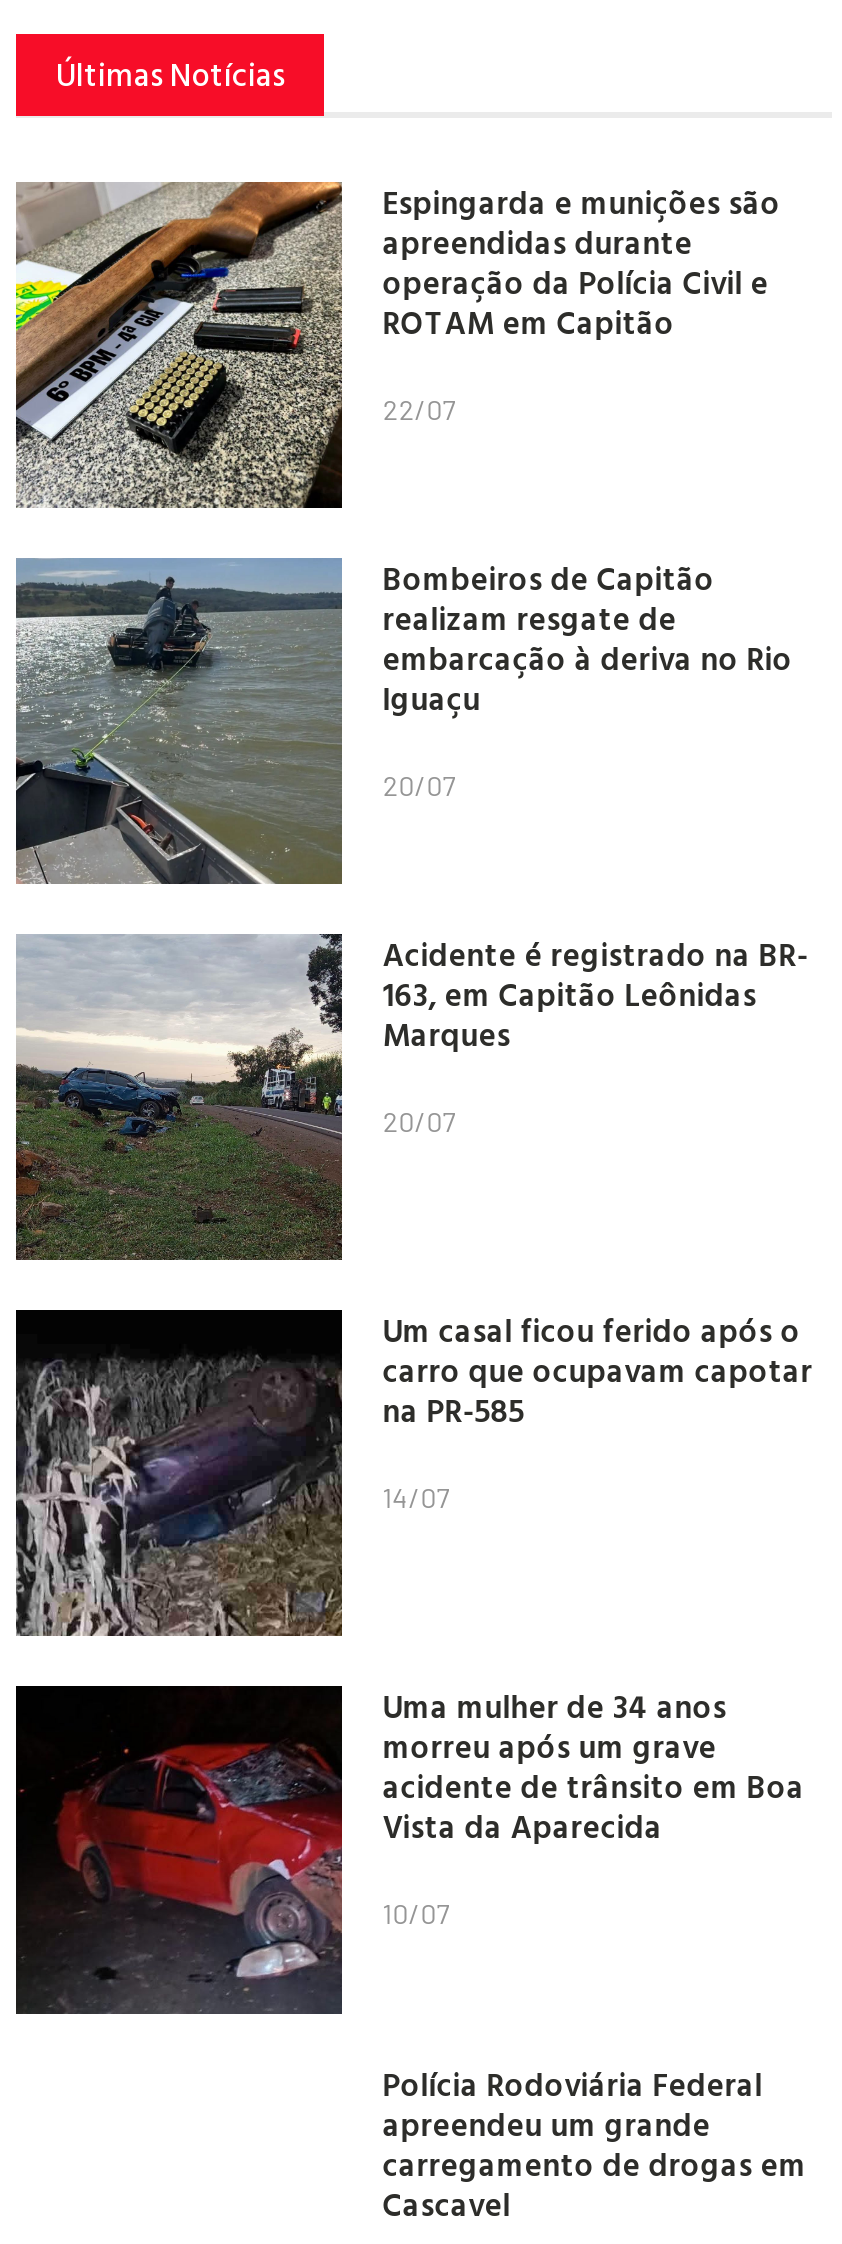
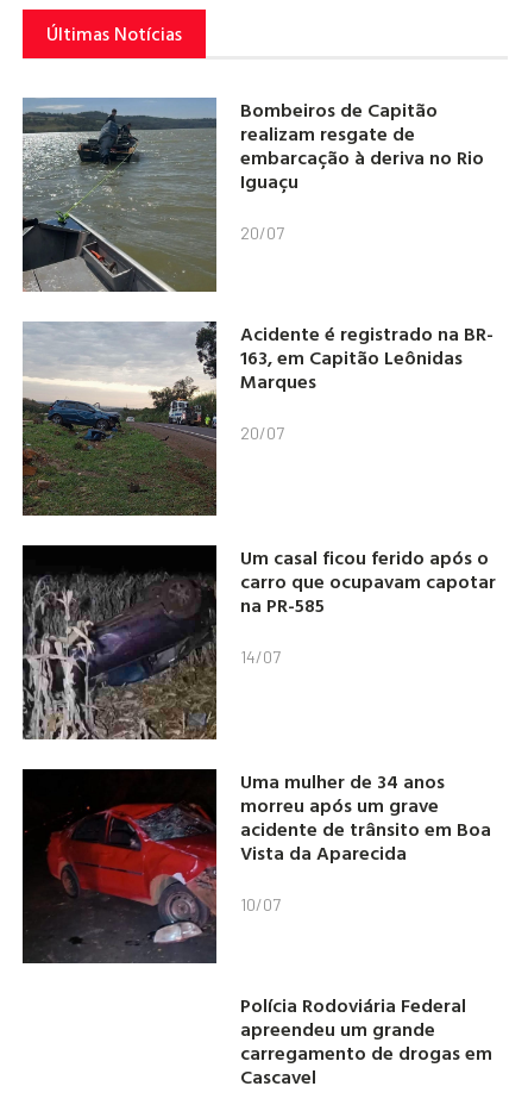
[14,177,780,508] [image] | Espingarda e munições são | apreendidas durante | operação da Polícia Civil e | ROTAM em Capitão | 22/07 -> none

